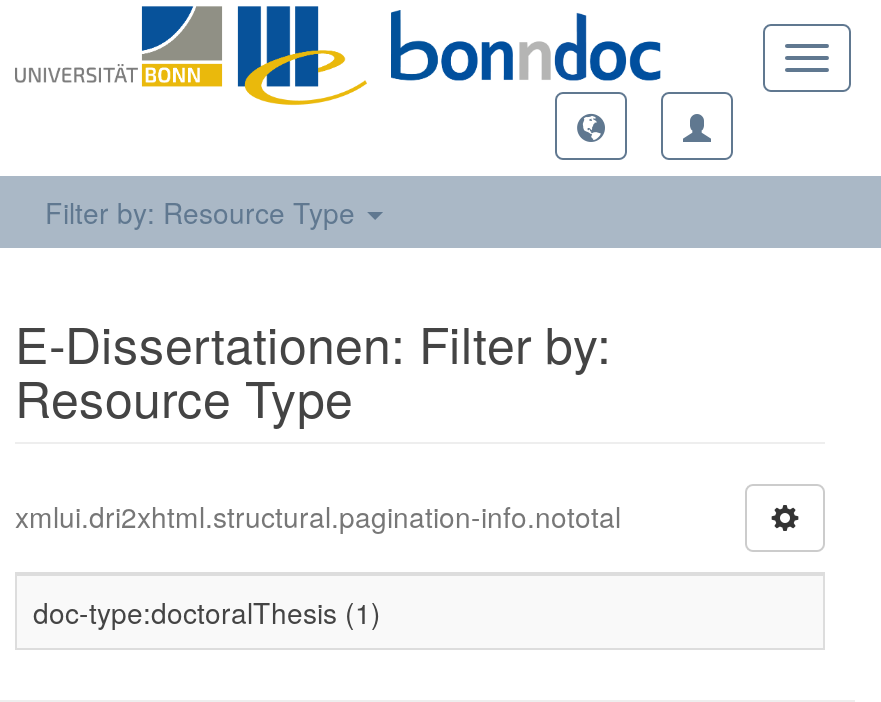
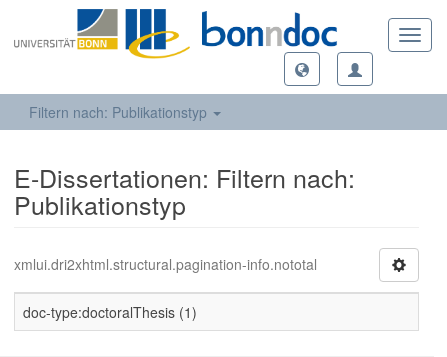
[45,192,363,232] Filter by: Resource Type -> [29,102,211,122] Filtern nach: Publikationstyp
[15,306,611,432] E-Dissertationen: Filter by: | Resource Type -> [14,159,355,222] E-Dissertationen: Filtern nach: | Publikationstyp

